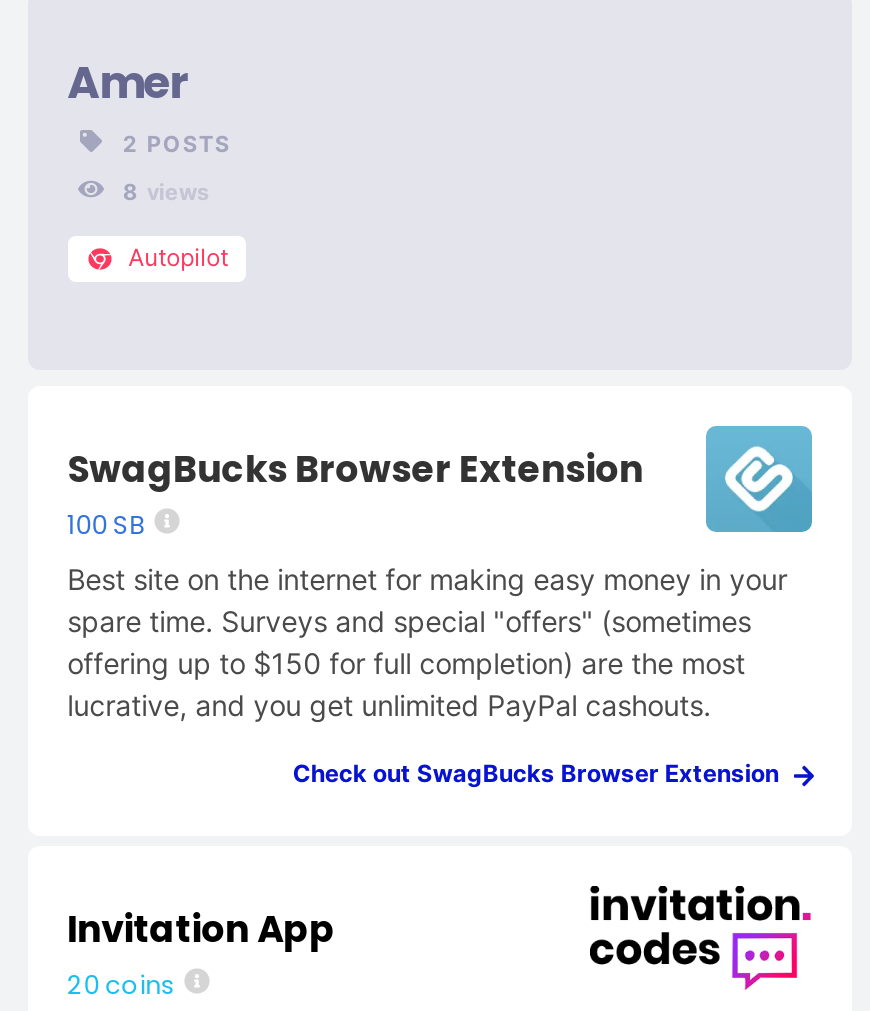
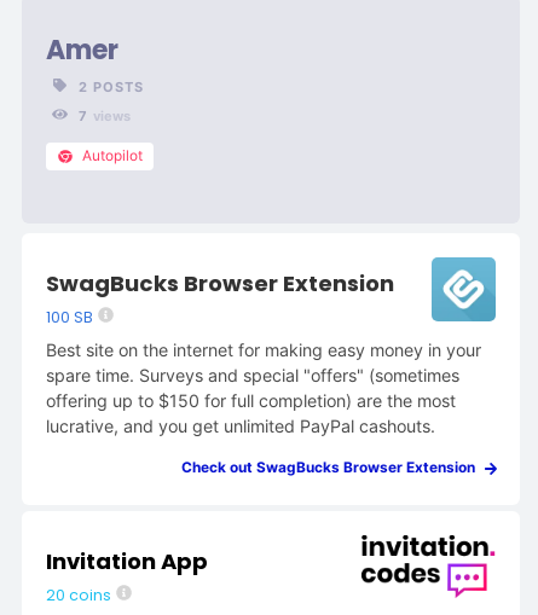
[123,178,209,206] 8 views -> [79,108,131,125] 7 views

